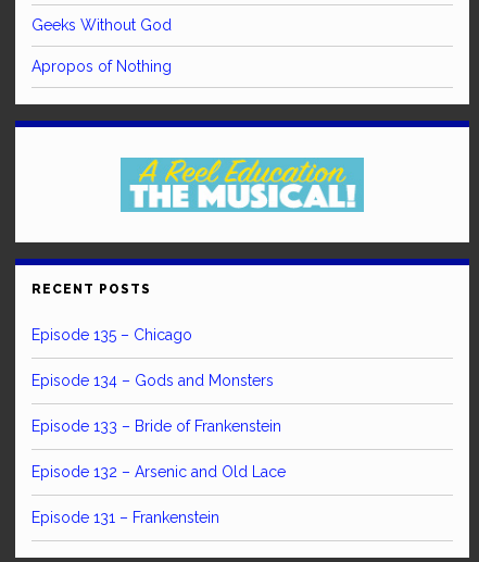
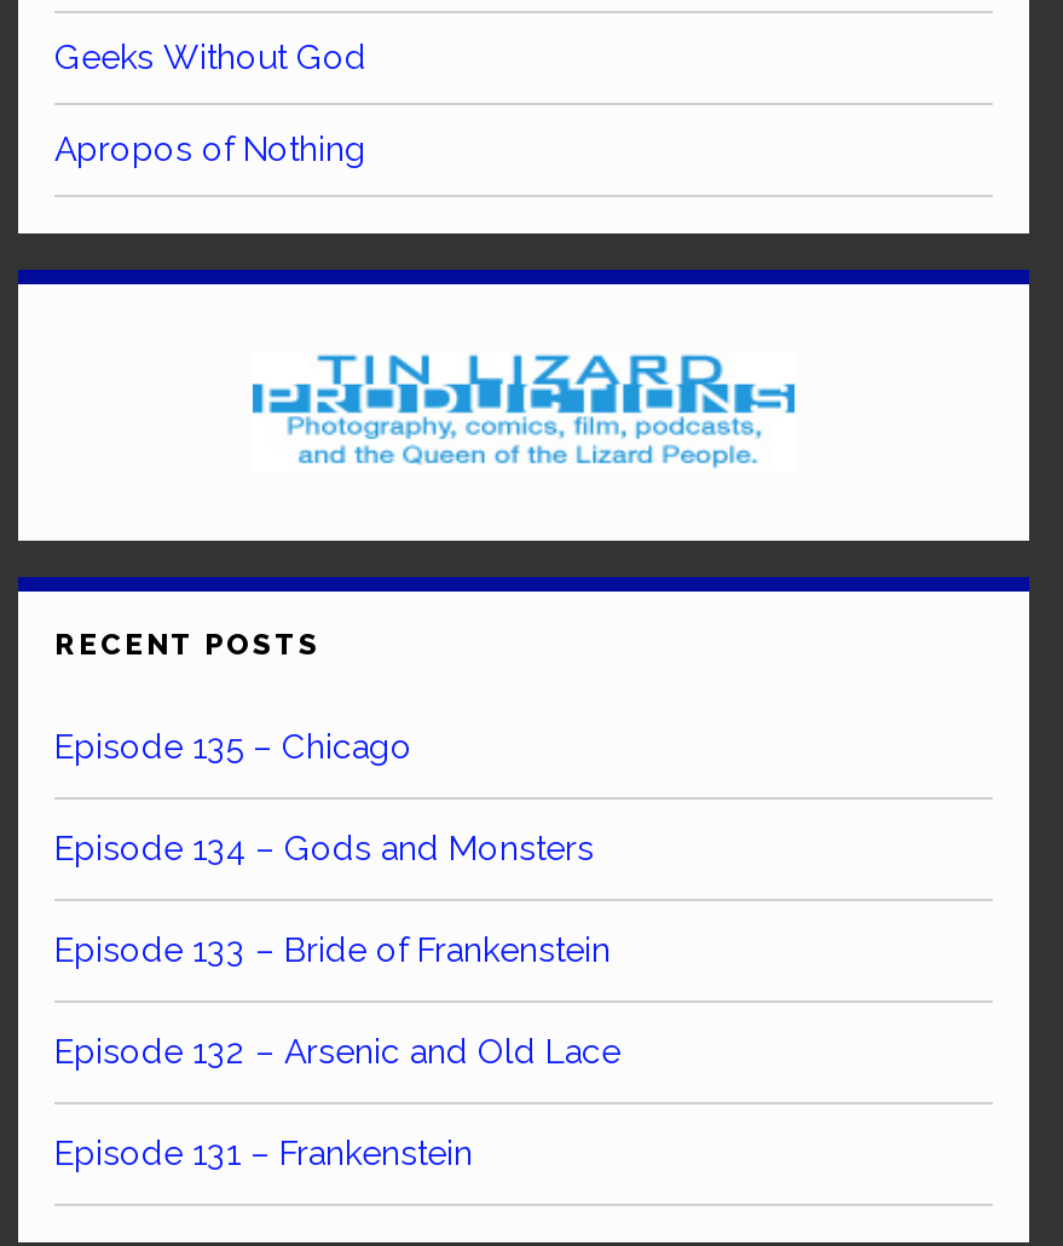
[119,157,365,213] [image] -> [253,352,795,473] [image]

